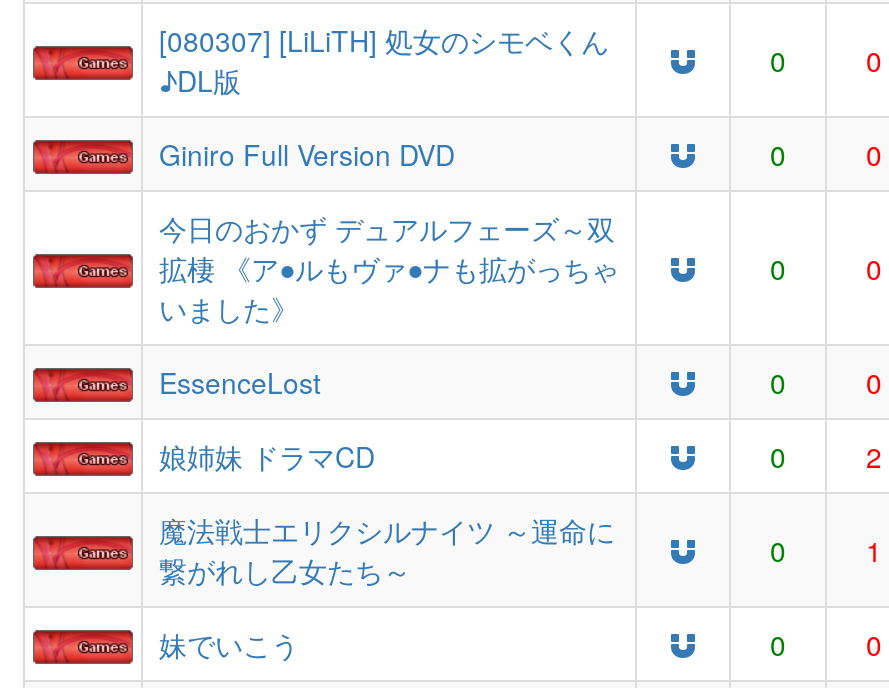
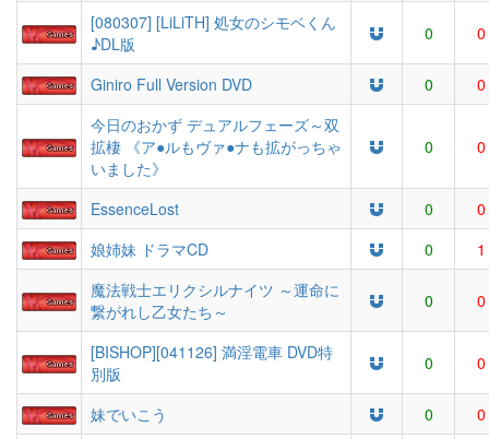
[770,436,882,476] 0 2 -> [424,238,485,260] 0 1
[866,530,882,570] 1 -> [91,289,485,384] 0 | [BISHOP][041126] 満淫電車 DVD特 | 別版 | 0 | 0

